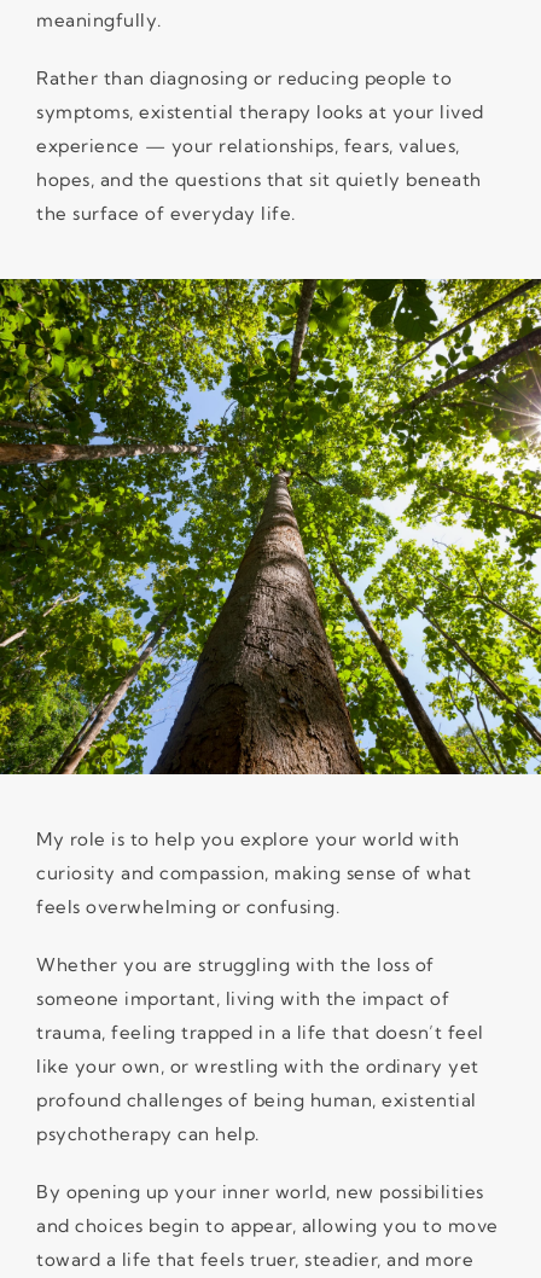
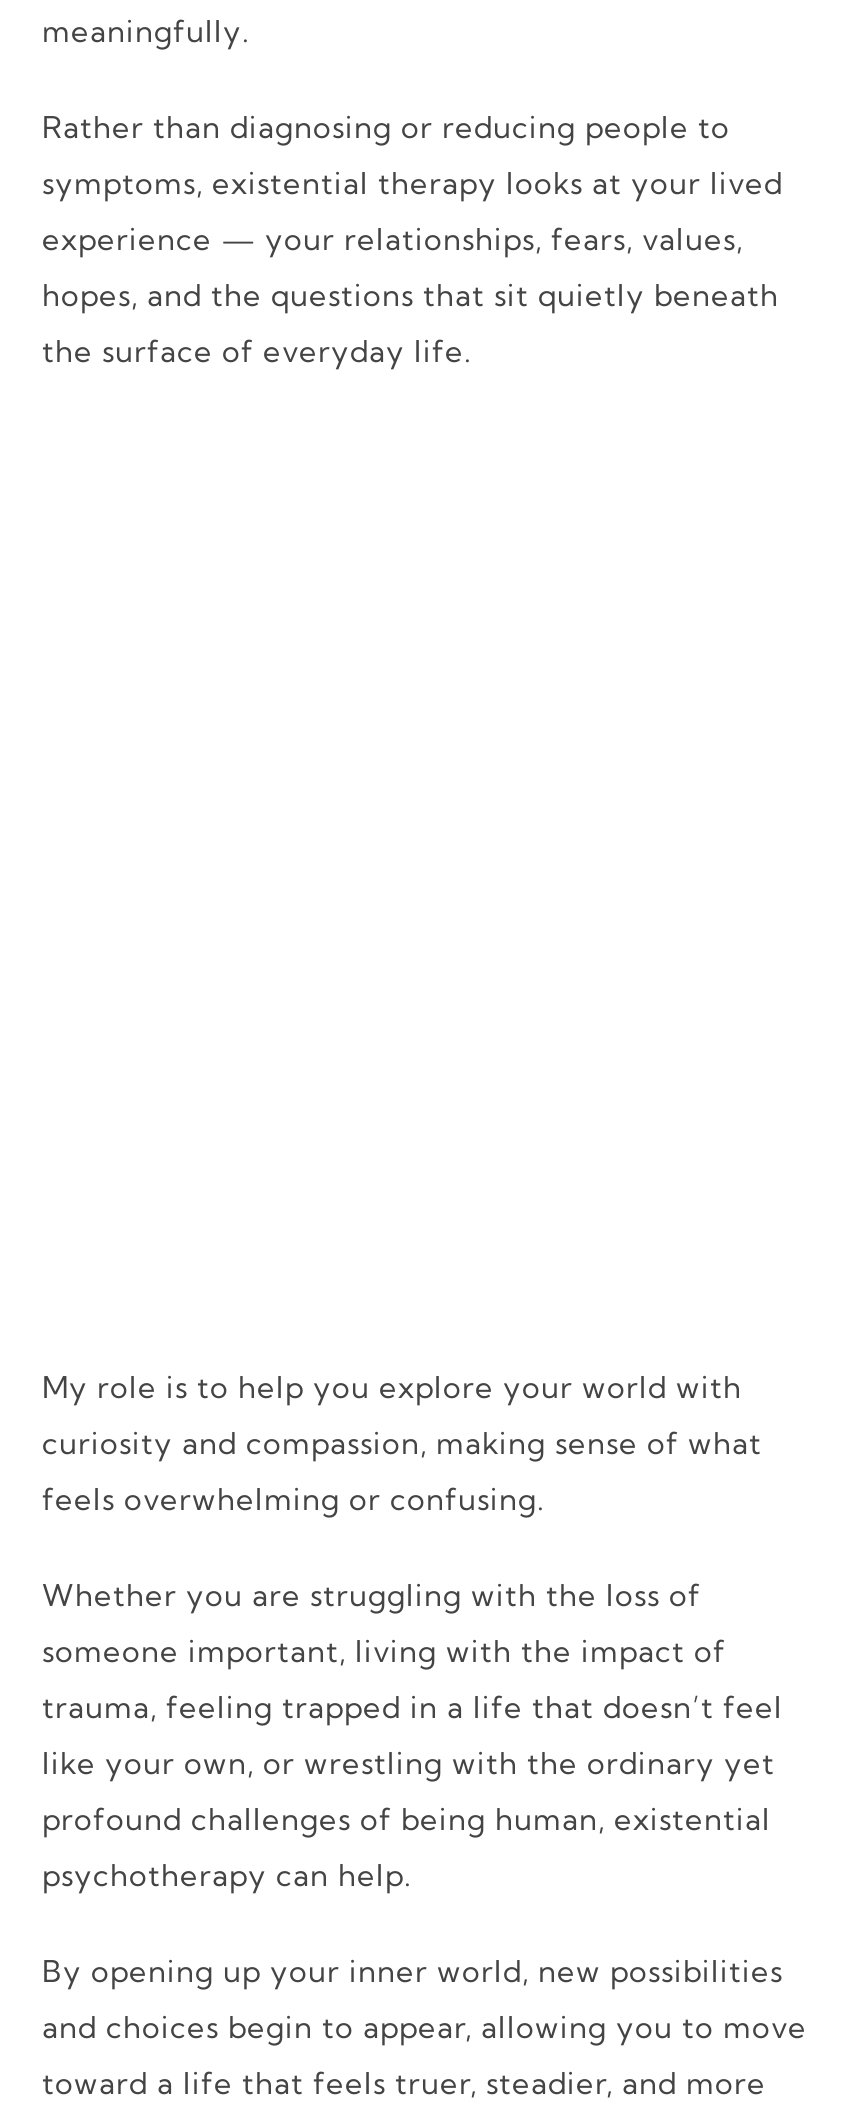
[4,278,537,775] [image] -> none

